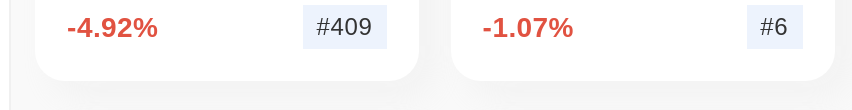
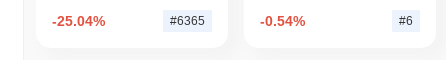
[67,10,373,42] -4.92% | #409 -> [52,12,205,28] -25.04% | #6365
[483,10,573,42] -1.07% -> [260,12,305,28] -0.54%

